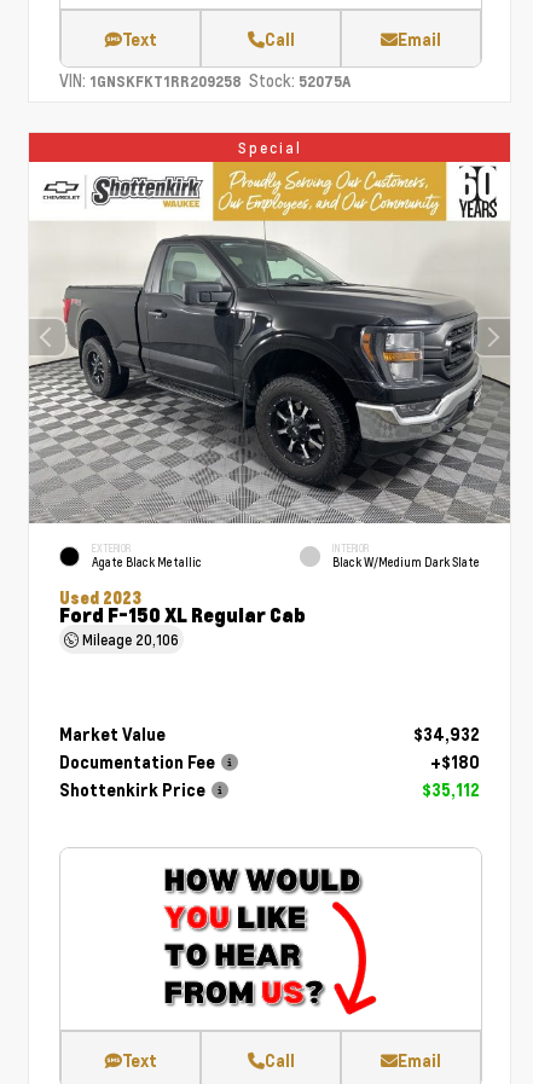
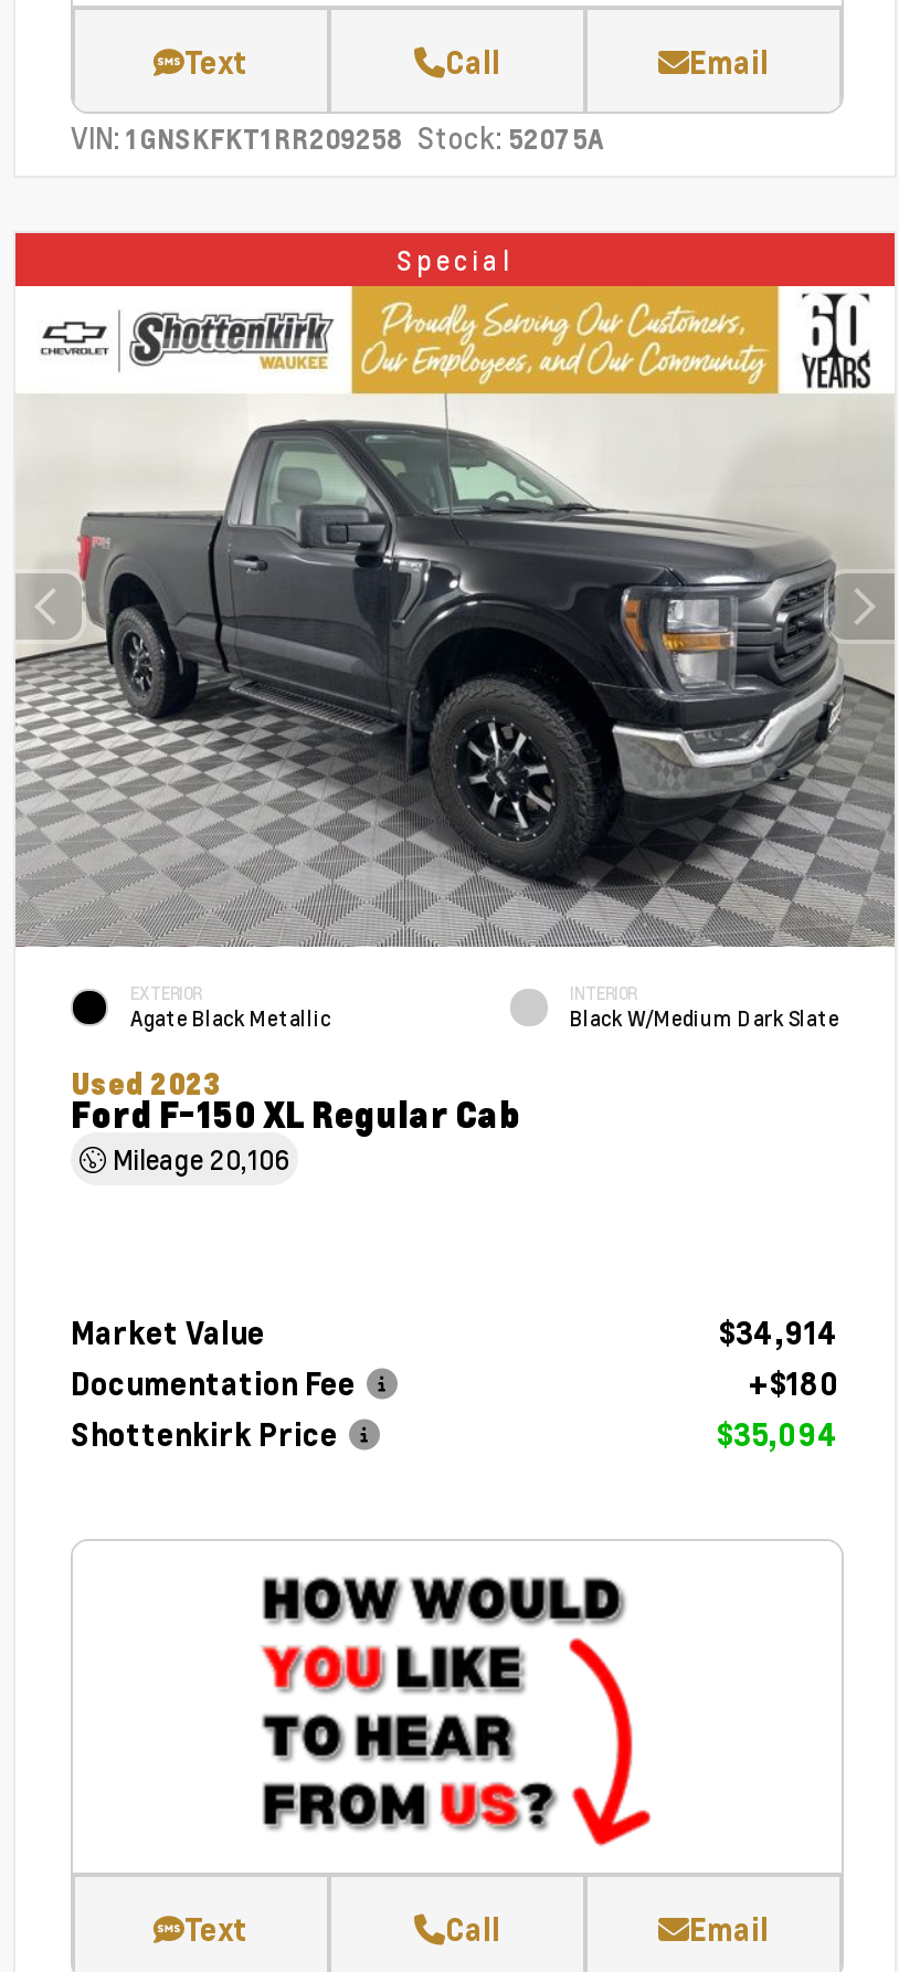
[413,724,480,744] $34,932 -> [718,1314,839,1351] $34,914
[422,779,480,800] $35,112 -> [716,1415,839,1453] $35,094

